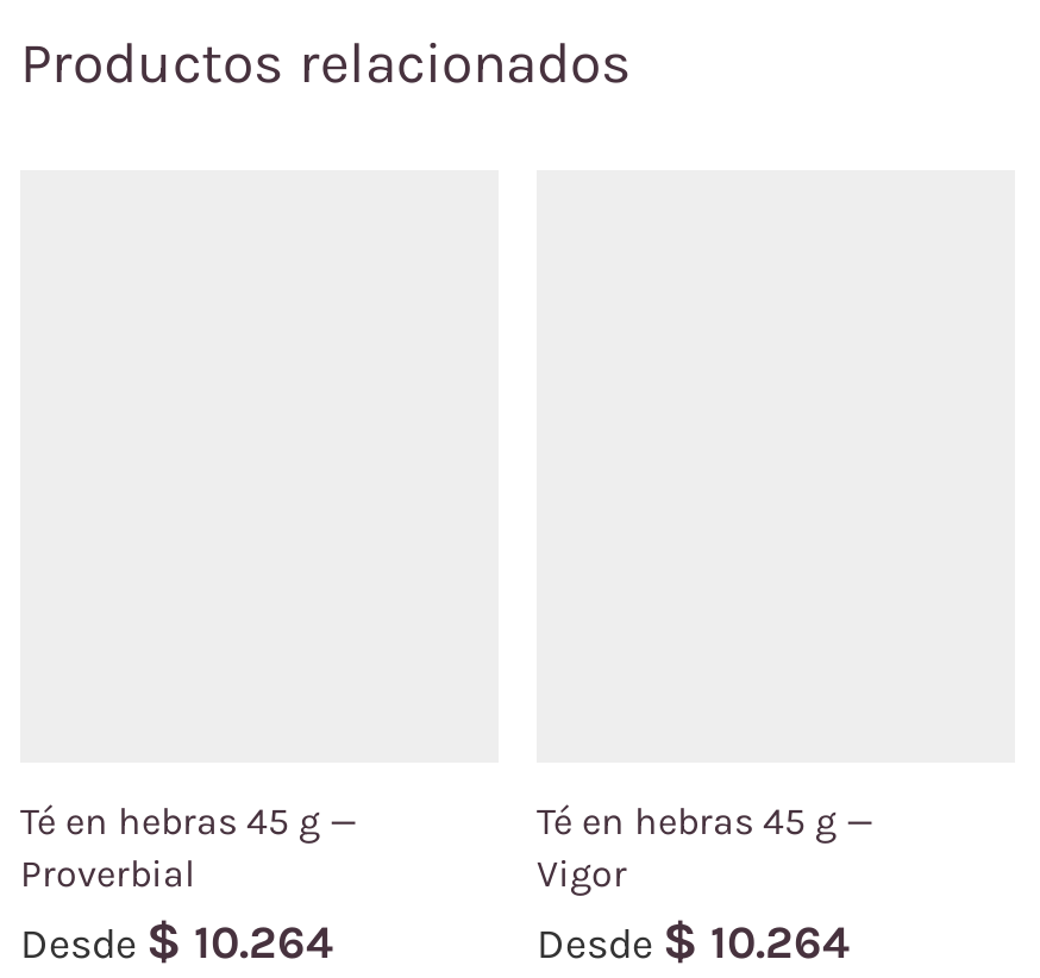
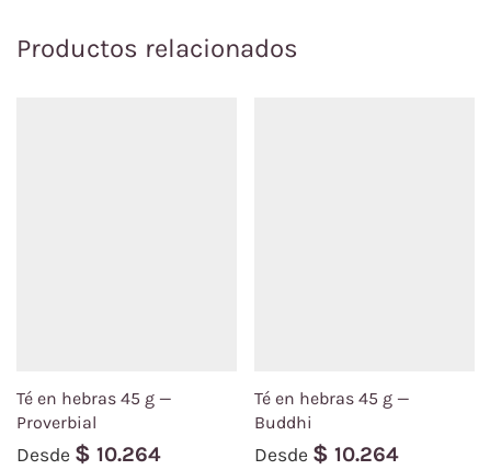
[537,851,627,896] Vigor -> [254,411,312,432] Buddhi

